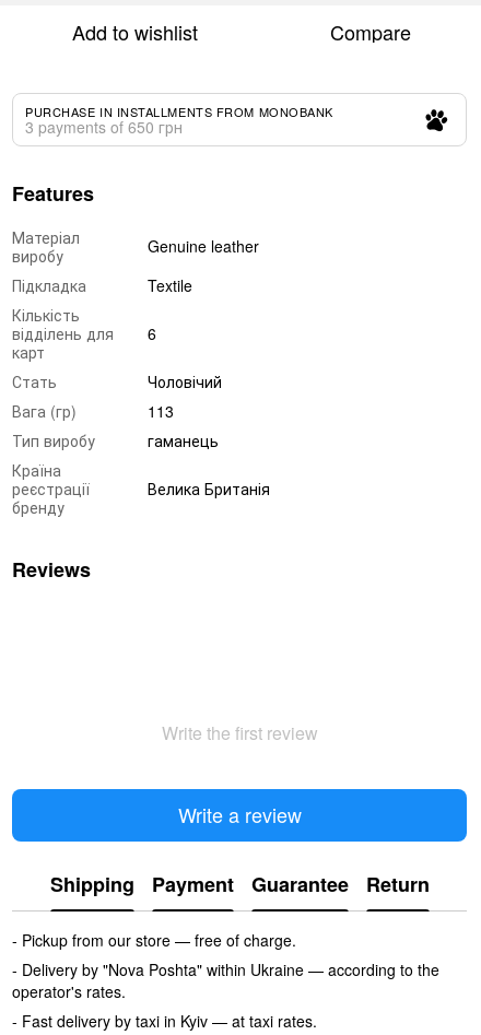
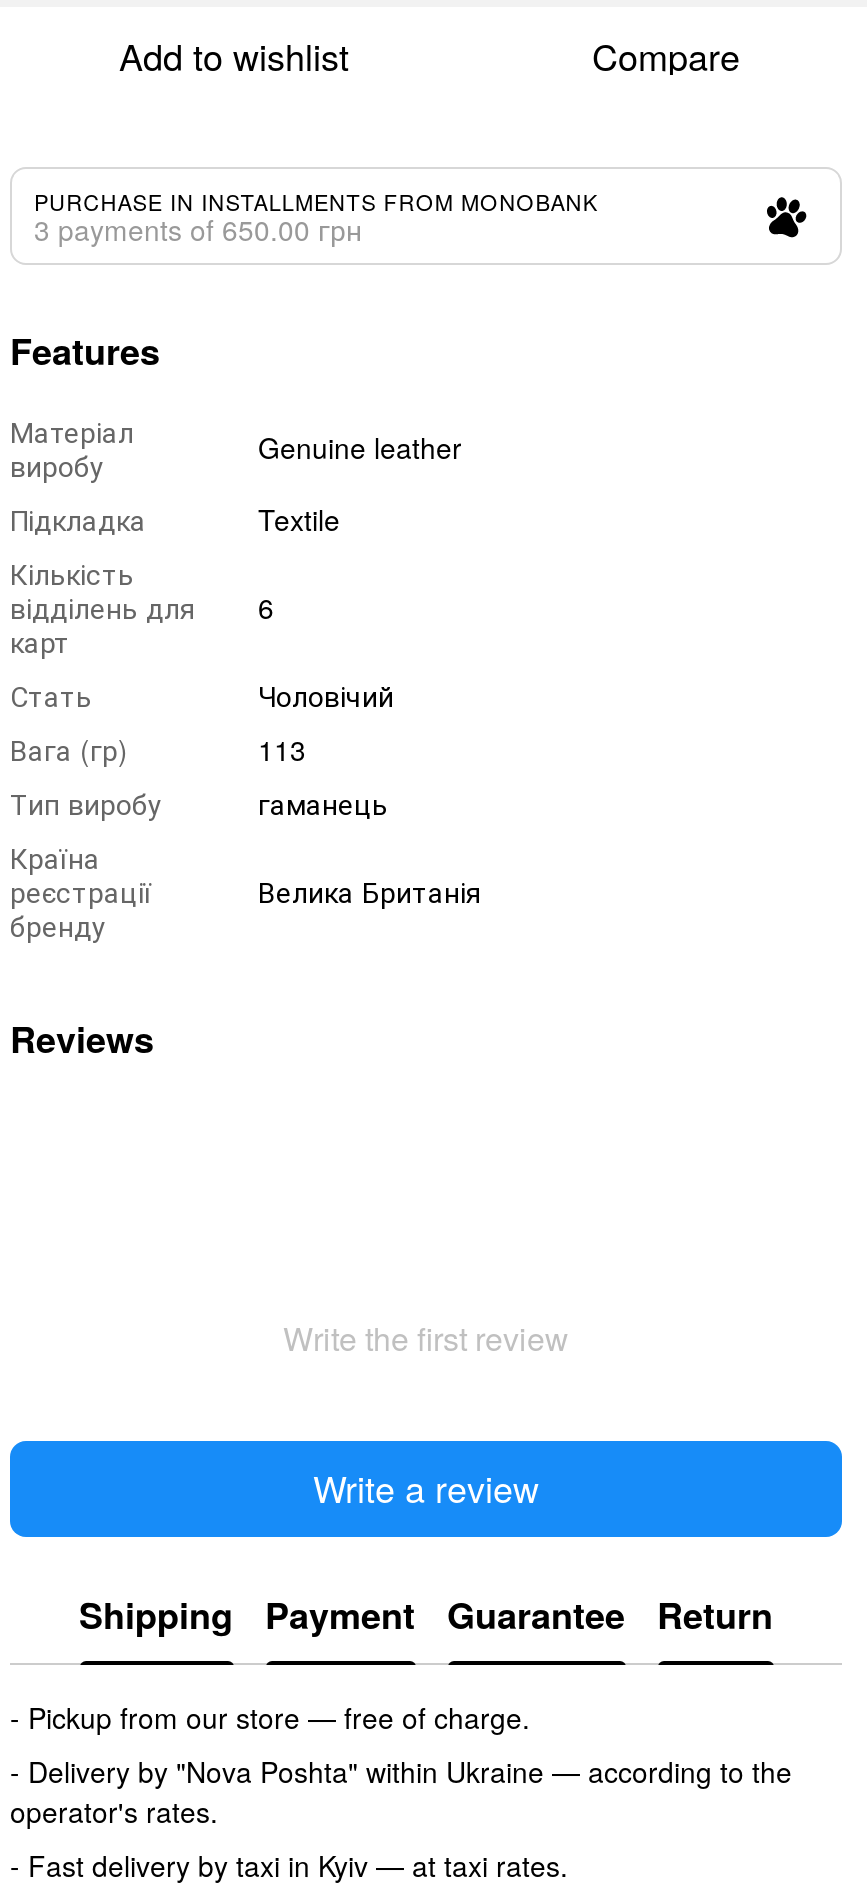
[25,115,183,137] 3 payments of 650 грн -> [34,208,362,248] 3 payments of 650.00 грн

